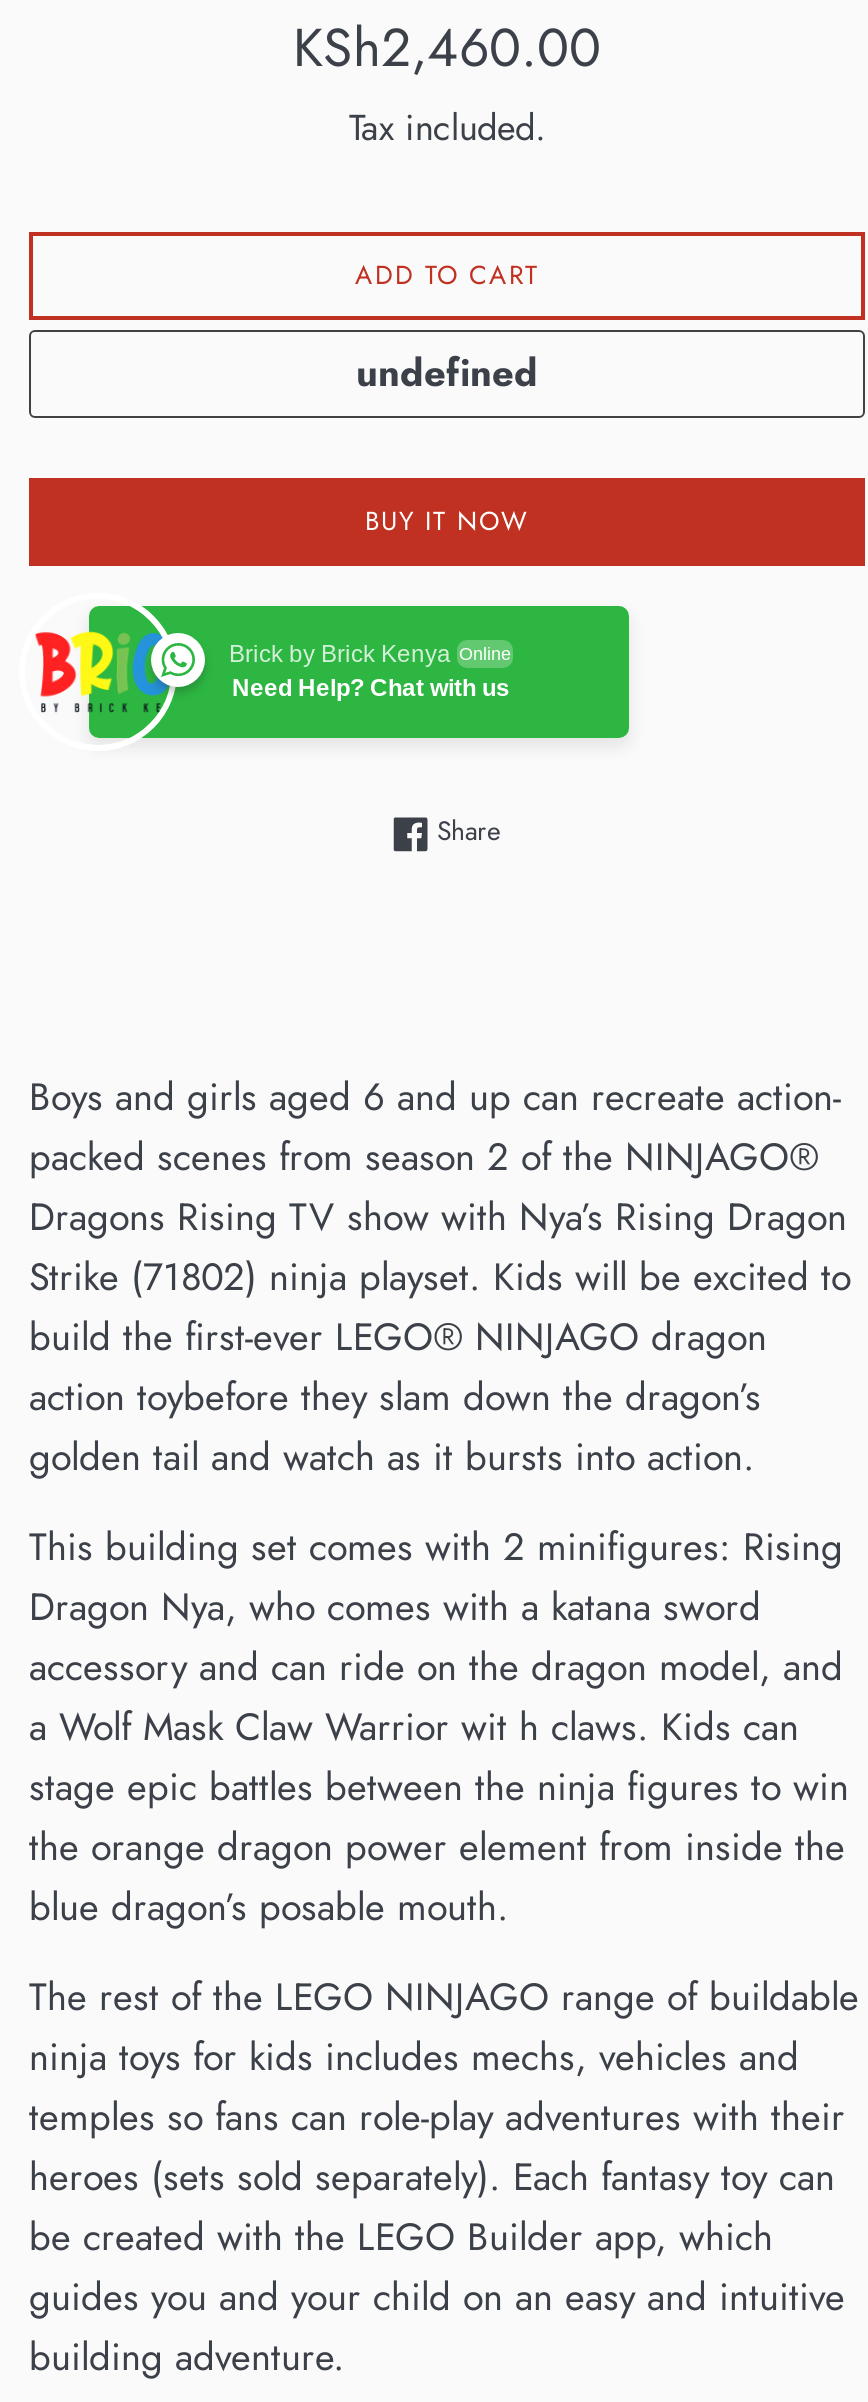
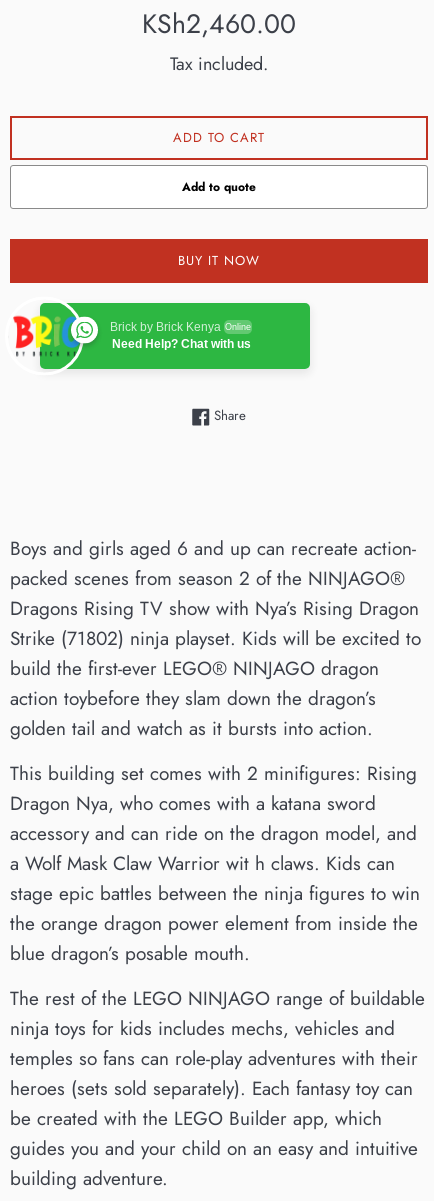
[356,347,538,401] undefined -> [182,178,256,196] Add to quote

